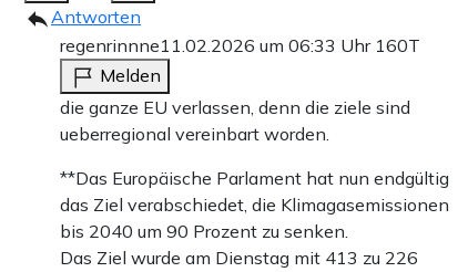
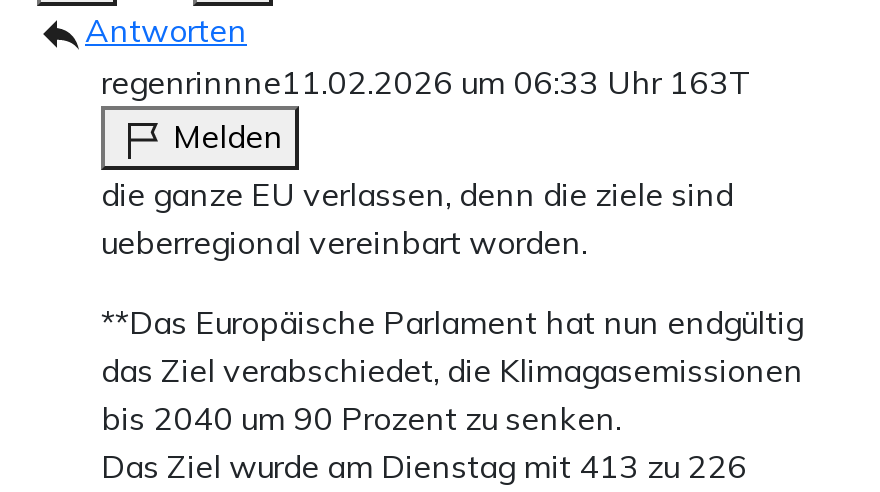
[60,34,420,56] regenrinnne11.02.2026 um 06:33 Uhr 160T -> [101,62,751,102] regenrinnne11.02.2026 um 06:33 Uhr 163T

